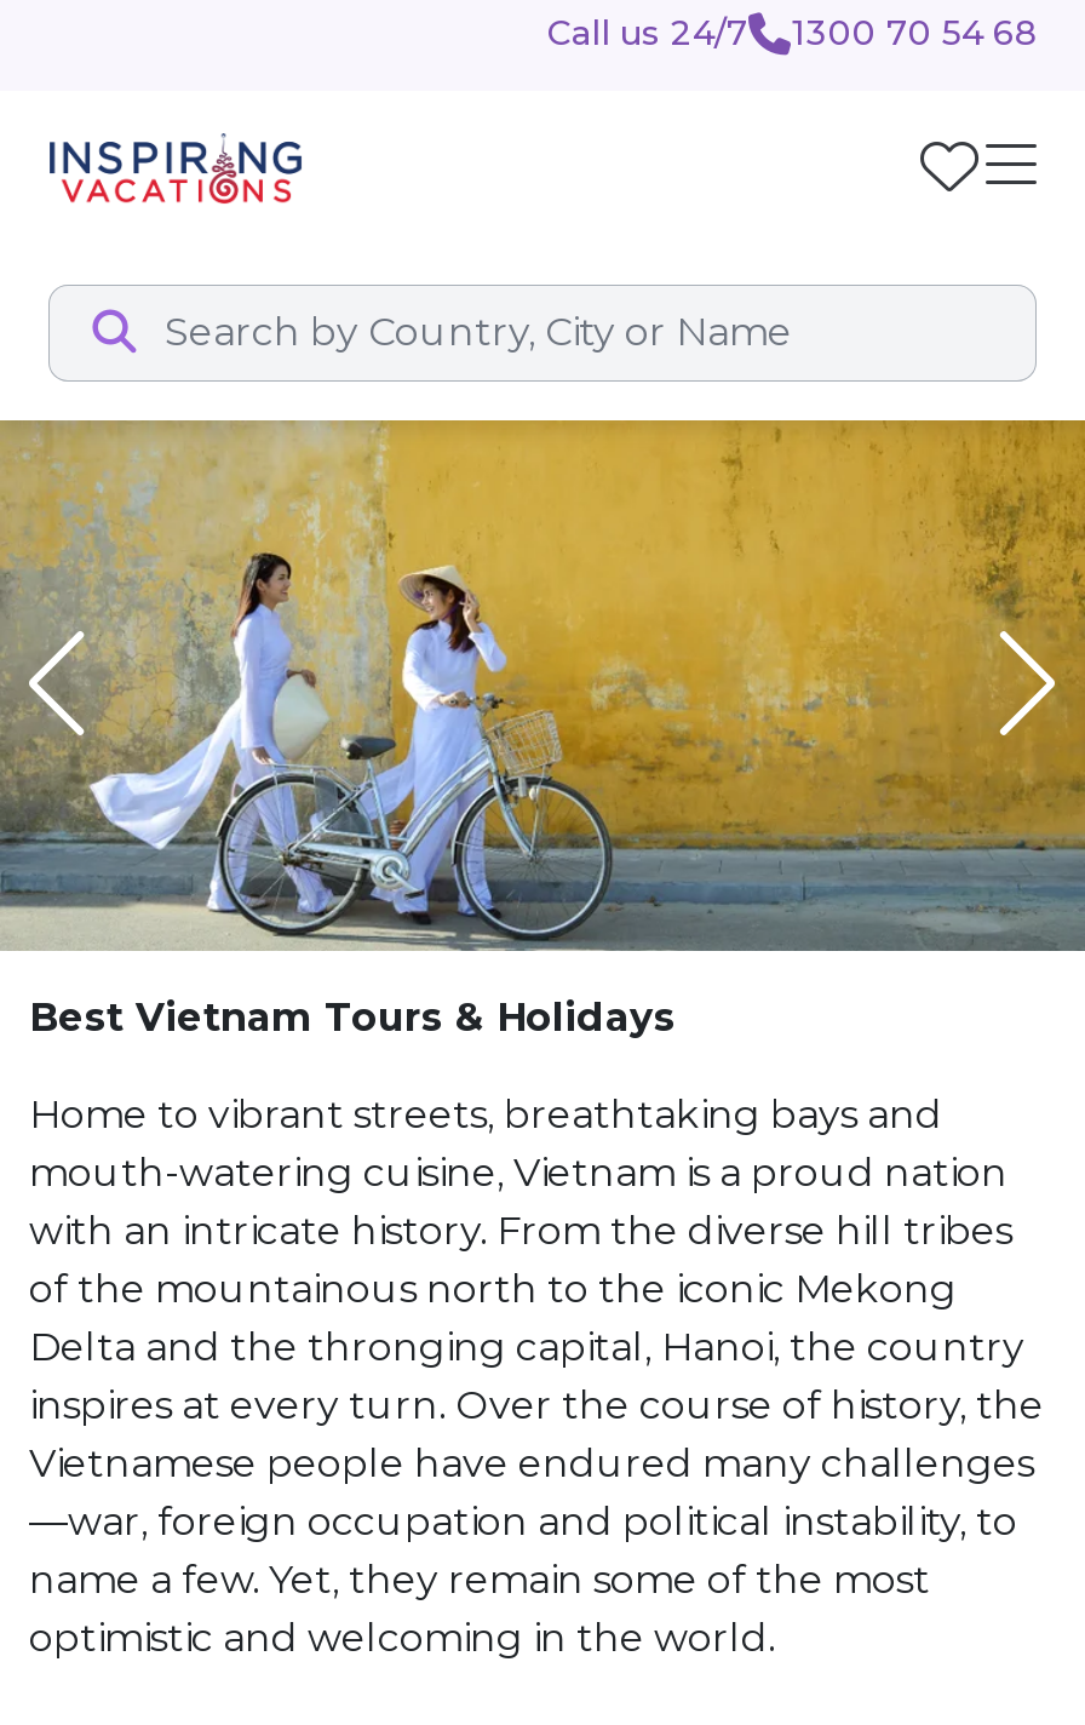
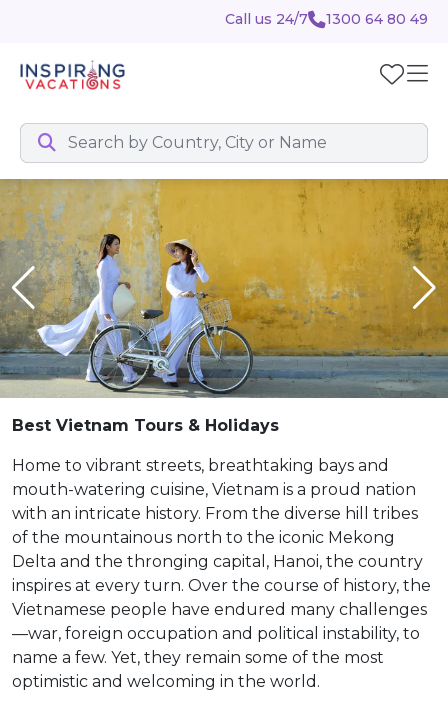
[547,10,1037,53] Call us 24/7 1300 70 54 68 -> [225,9,428,27] Call us 24/7 1300 64 80 49

